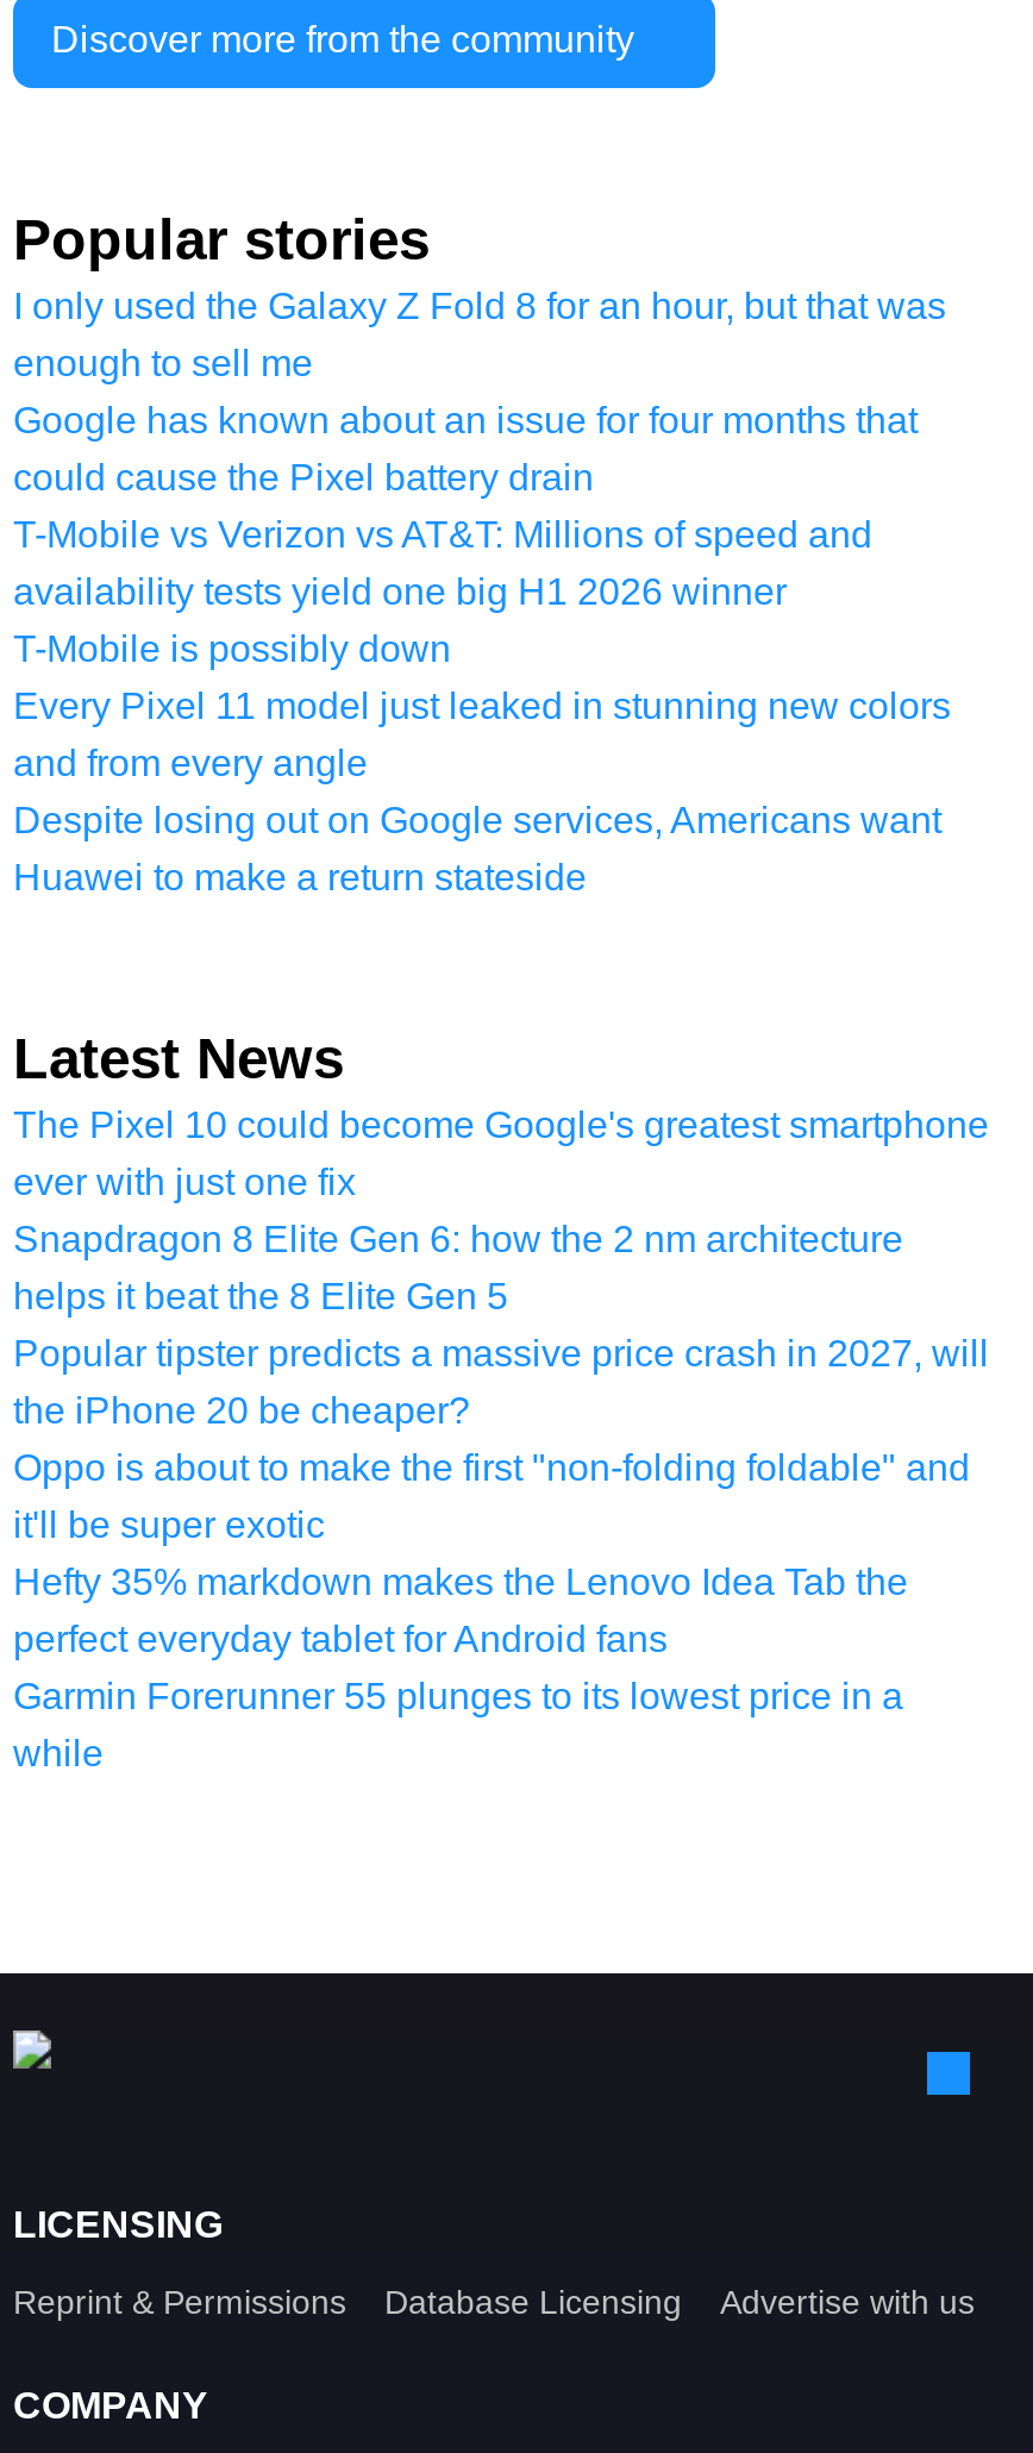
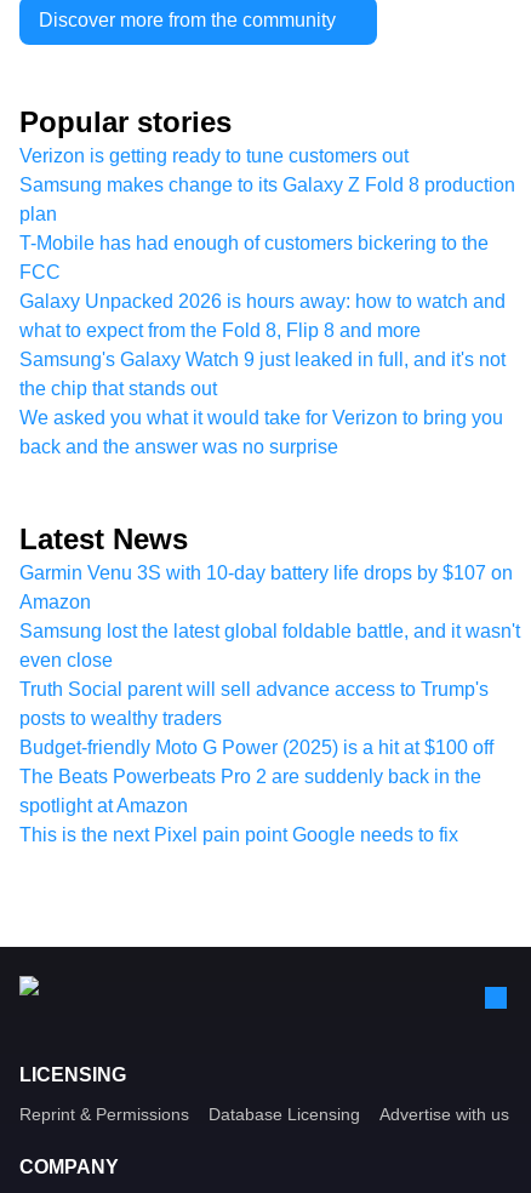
[13,285,951,897] I only used the Galaxy Z Fold 8 for an hour, but that was | enough to sell me | Google has known about an issue for four months that | could cause the Pixel battery drain | T-Mobile vs Verizon vs AT&T: Millions of speed and | availability tests yield one big H1 2026 winner | T-Mobile is possibly down | Every Pixel 11 model just leaked in stunning new colors | and from every angle | Despite losing out on Google services, Americans want | Huawei to make a return stateside -> [19,145,515,457] Verizon is getting ready to tune customers out | Samsung makes change to its Galaxy Z Fold 8 production | plan | T-Mobile has had enough of customers bickering to the | FCC | Galaxy Unpacked 2026 is hours away: how to watch and | what to expect from the Fold 8, Flip 8 and more | Samsung's Galaxy Watch 9 just leaked in full, and it's not | the chip that stands out | We asked you what it would take for Verizon to bring you | back and the answer was no surprise
[13,1104,989,1773] The Pixel 10 could become Google's greatest smartphone | ever with just one fix | Snapdragon 8 Elite Gen 6: how the 2 nm architecture | helps it beat the 8 Elite Gen 5 | Popular tipster predicts a massive price crash in 2027, will | the iPhone 20 be cheaper? | Oppo is about to make the first "non-folding foldable" and | it'll be super exotic | Hefty 35% markdown makes the Lenovo Idea Tab the | perfect everyday tablet for Android fans | Garmin Forerunner 55 plunges to its lowest price in a | while -> [19,562,520,845] Garmin Venu 3S with 10-day battery life drops by $107 on | Amazon | Samsung lost the latest global foldable battle, and it wasn't | even close | Truth Social parent will sell advance access to Trump's | posts to wealthy traders | Budget-friendly Moto G Power (2025) is a hit at $100 off | The Beats Powerbeats Pro 2 are suddenly back in the | spotlight at Amazon | This is the next Pixel pain point Google needs to fix

